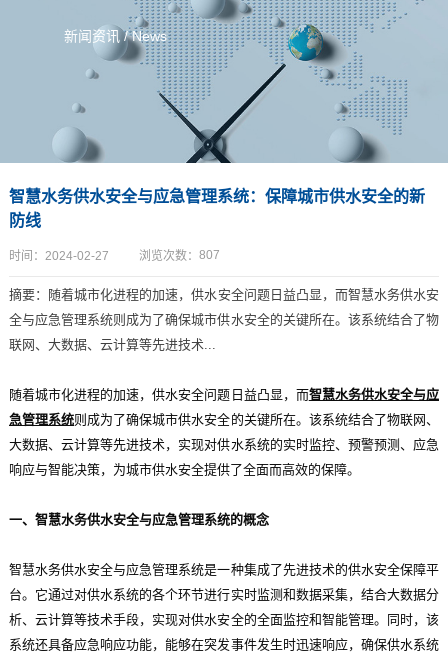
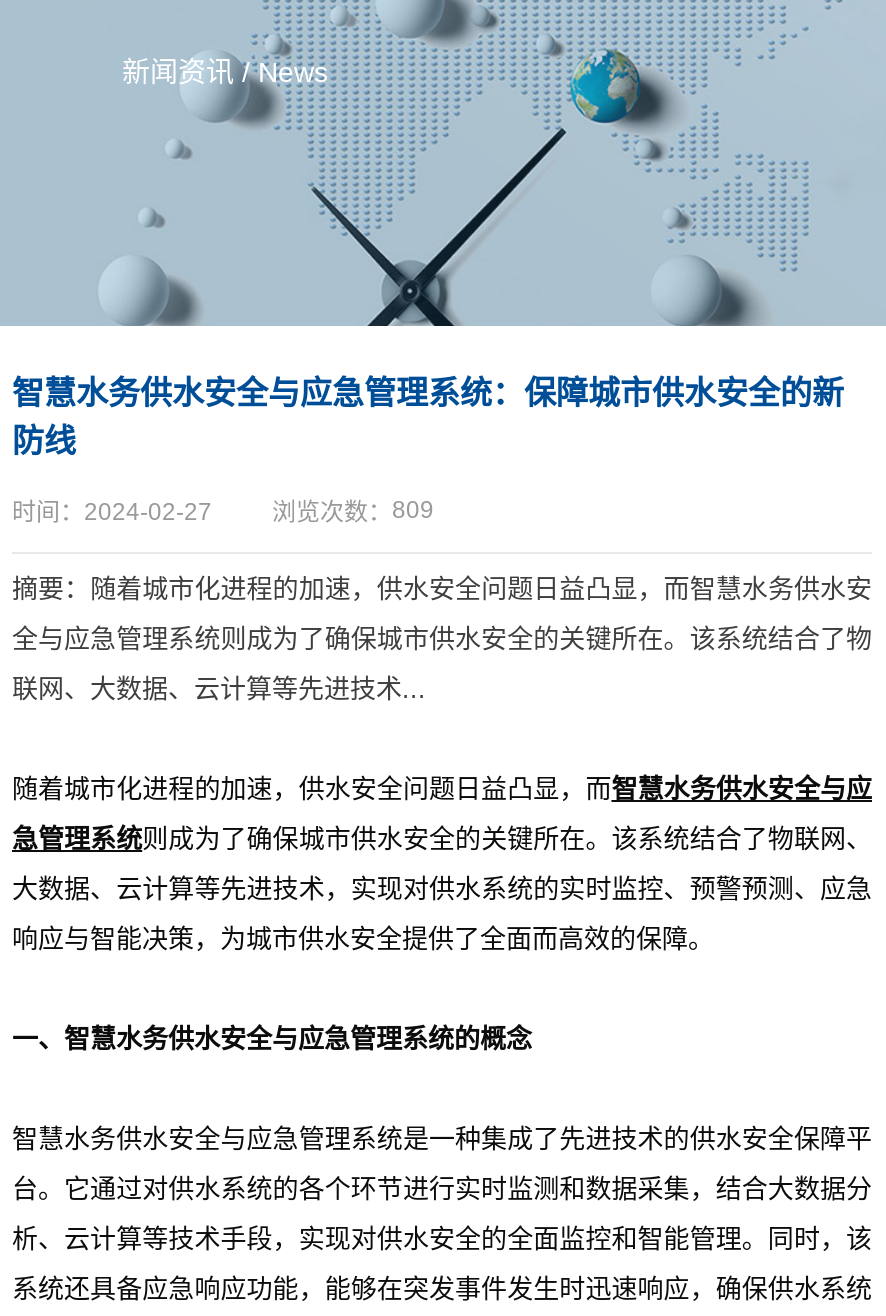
[139,248,220,263] 浏览次数：807 -> [272,497,434,527] 浏览次数：809

